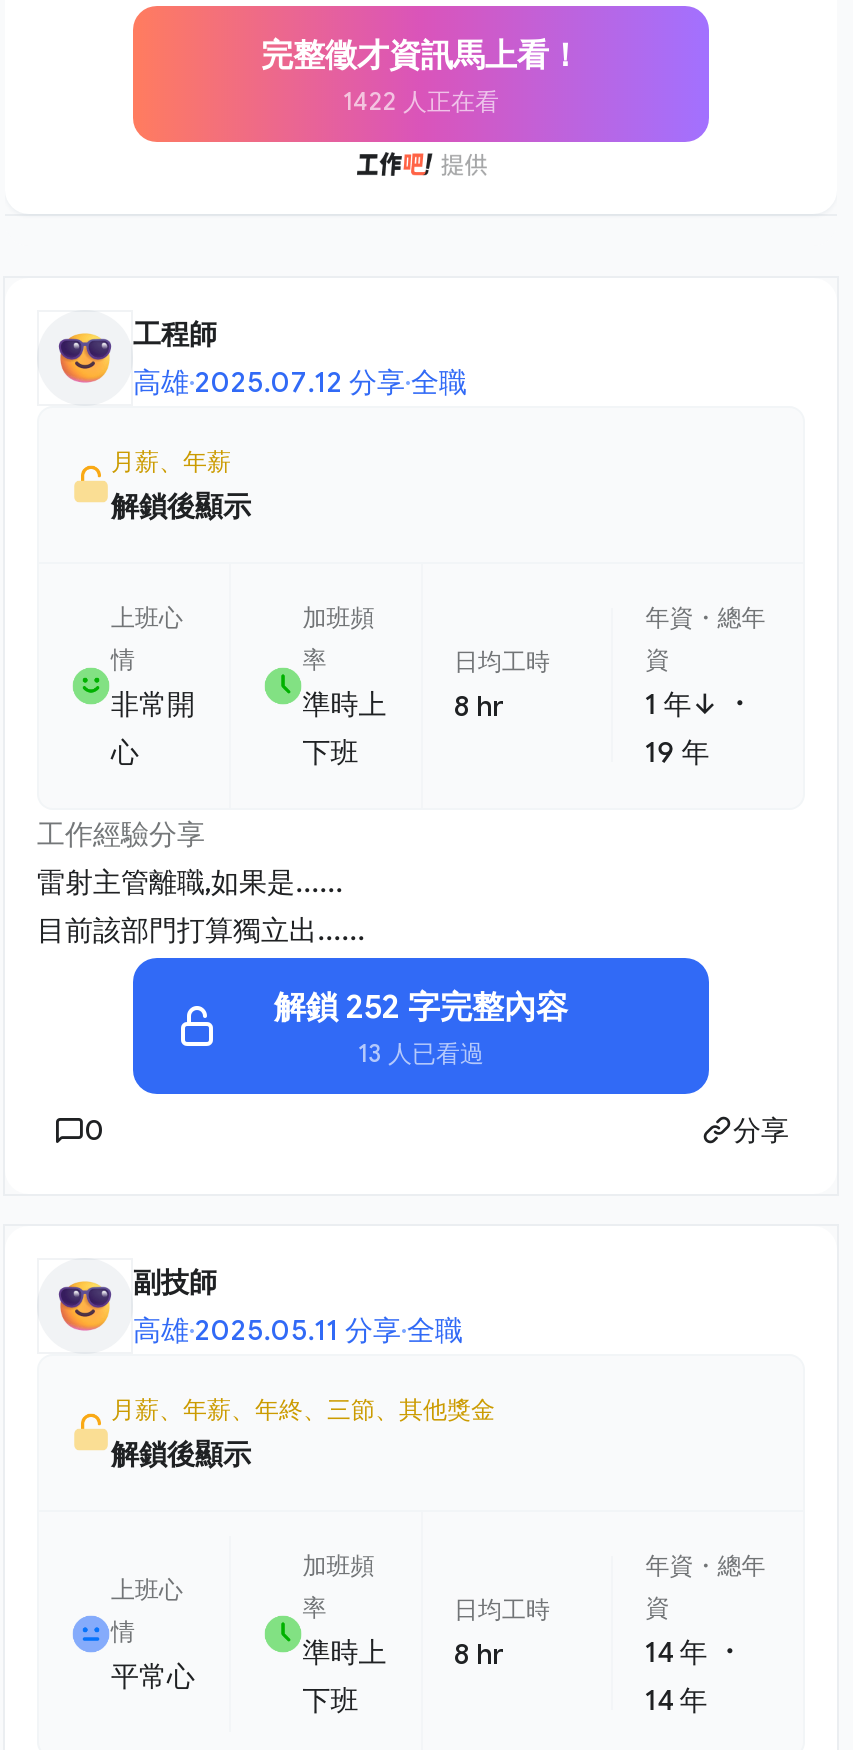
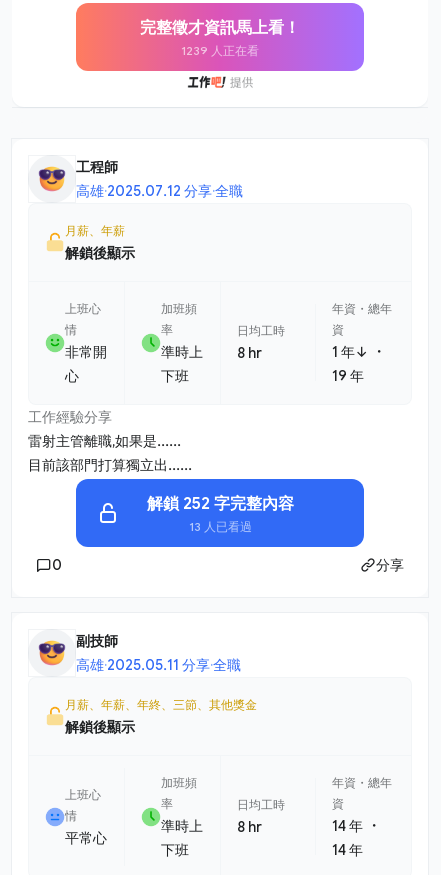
[343,86,499,116] 1422 人正在看 -> [181,43,259,58] 1239 人正在看

